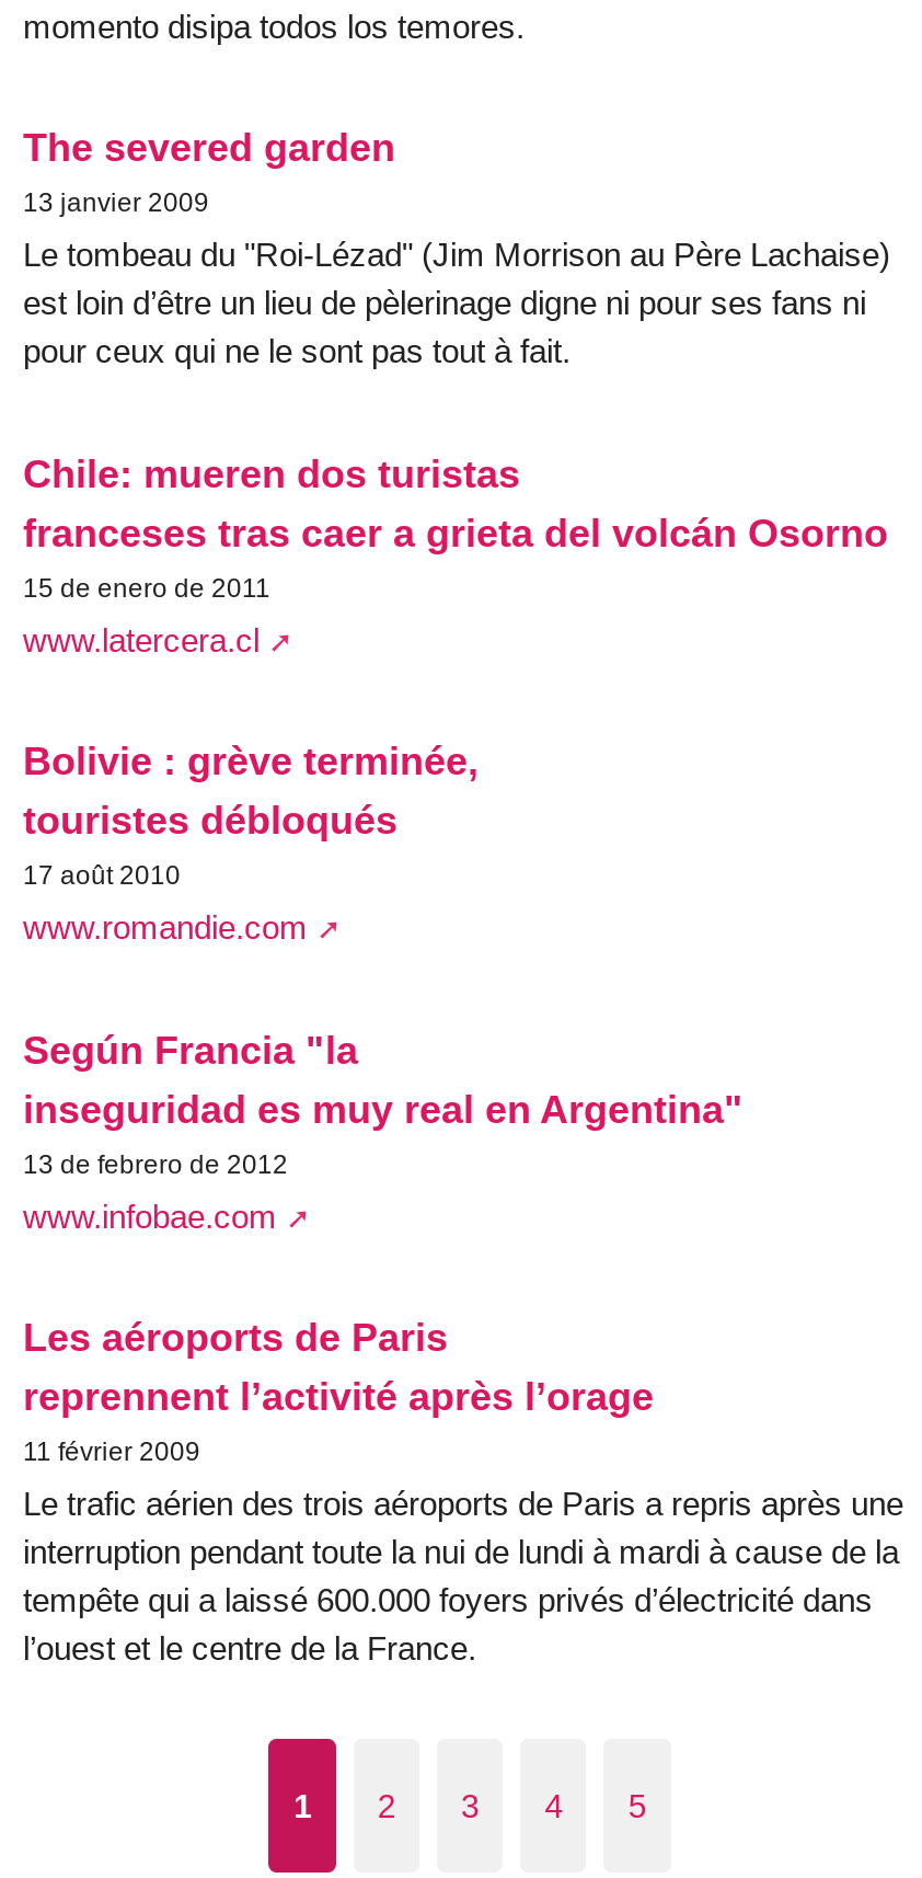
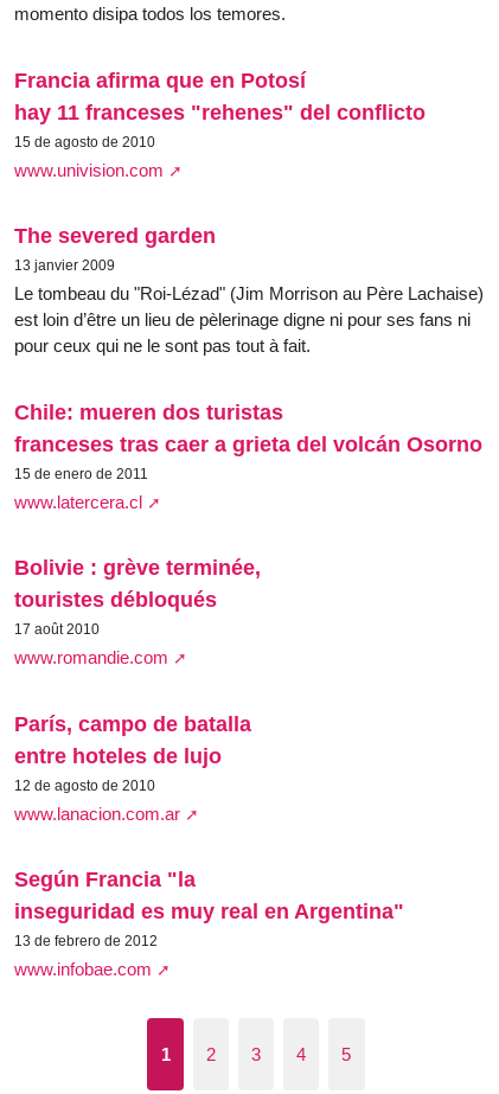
none -> [14,67,426,180] Francia afirma que en Potosí | hay 11 franceses "rehenes" del conflicto | 15 de agosto de 2010 | www.univision.com
moved [23,124,890,946] -> [14,223,484,667]: The severed garden | 13 janvier 2009 | Le tombeau du "Roi-Lézad" (Jim Morrison au Père Lachaise) | ... | 17 août 2010 | www.romandie.com
none -> [14,711,251,823] París, campo de batalla | entre hoteles de lujo | 12 de agosto de 2010 | www.lanacion.com.ar
moved [23,1026,744,1234] -> [14,866,404,979]: Según Francia "la | inseguridad es muy real en Argentina" | 13 de febrero de 2012 | www.infobae.com
[23,1314,903,1667] Les aéroports de Paris | reprennent l’activité après l’orage | 11 février 2009 | Le trafic aérien des trois aéroports de Paris a repris après une | interruption pendant toute la nui de lundi à mardi à cause de la | tempête qui a laissé 600.000 foyers privés d’électricité dans | l’ouest et le centre de la France. -> none

